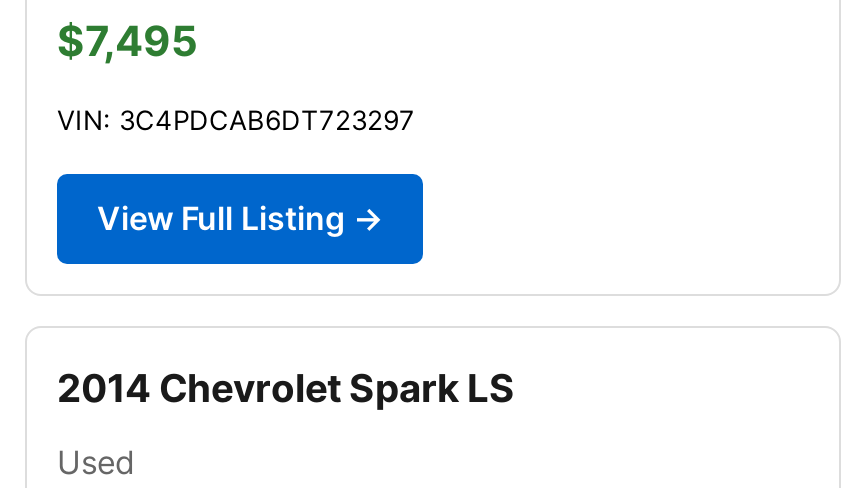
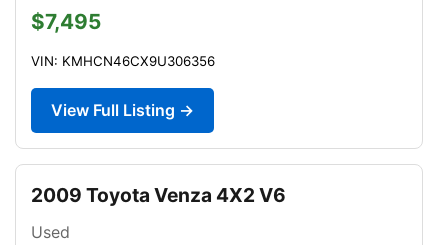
[57,104,415,136] VIN: 3C4PDCAB6DT723297 -> [31,53,215,69] VIN: KMHCN46CX9U306356
[57,364,515,412] 2014 Chevrolet Spark LS -> [31,183,286,207] 2009 Toyota Venza 4X2 V6

